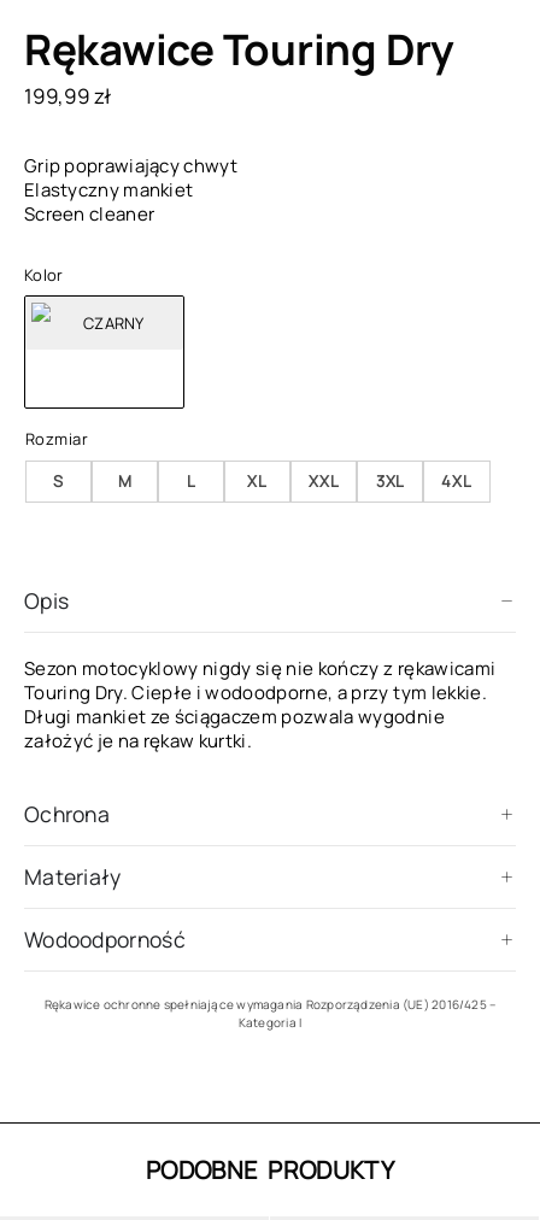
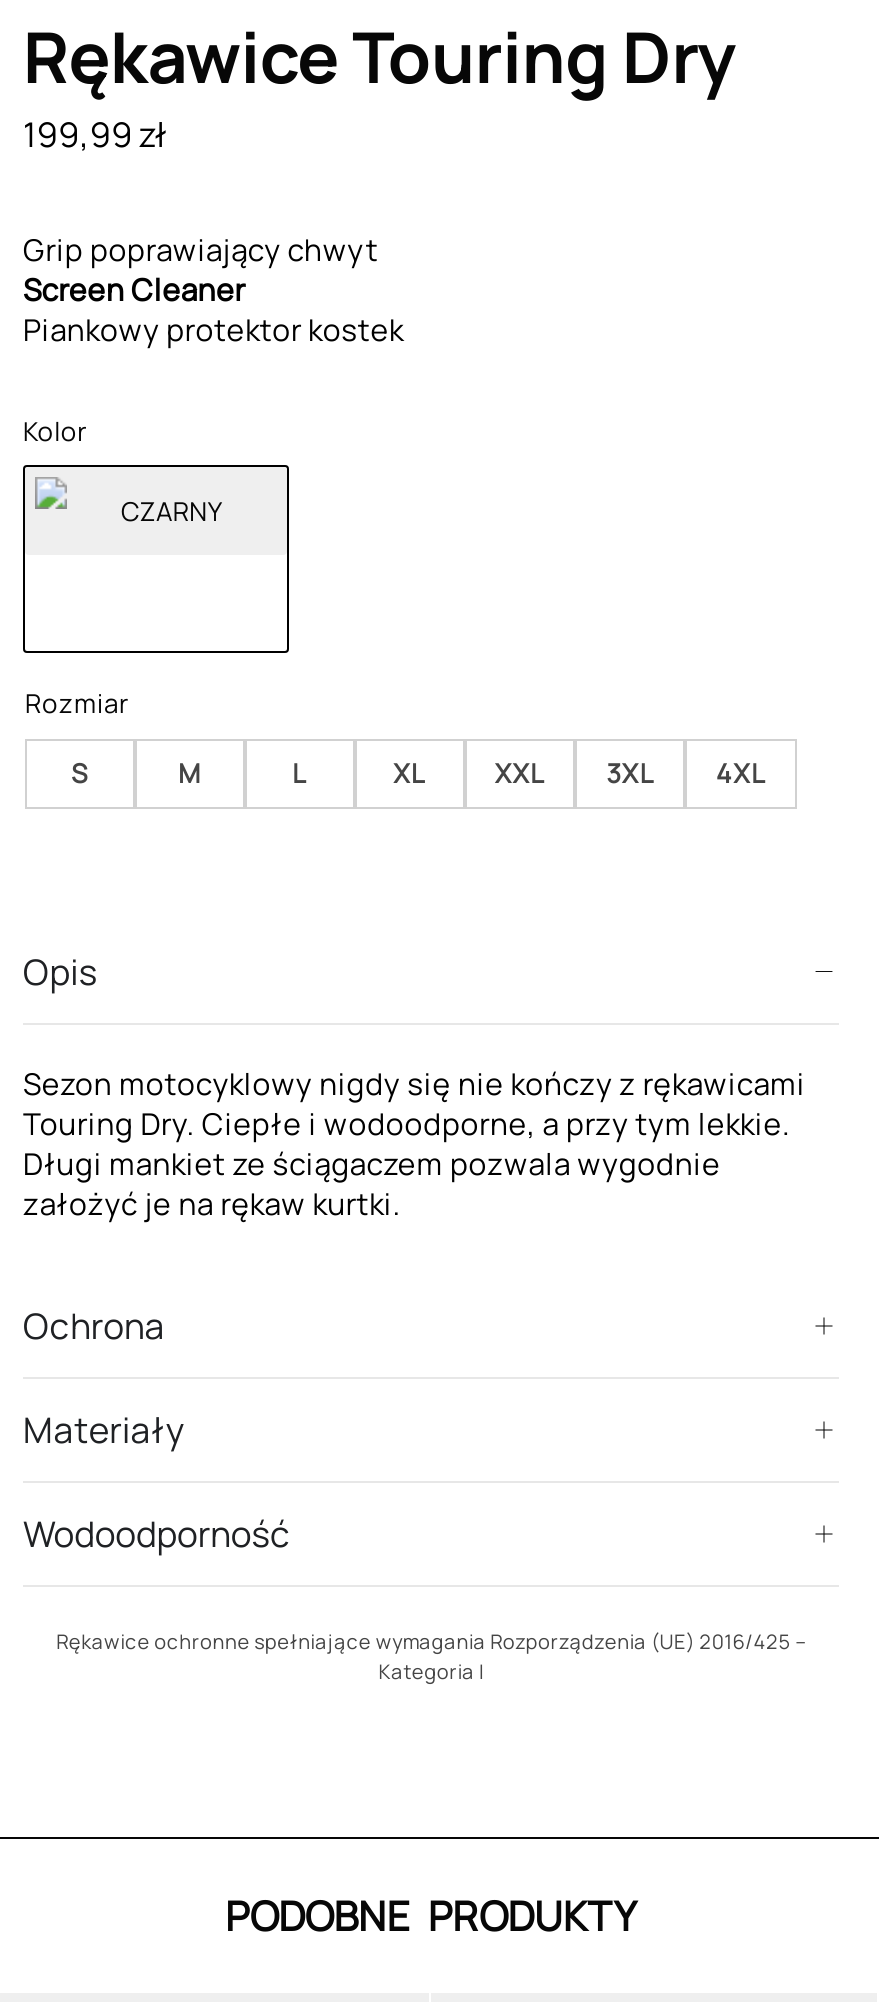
[24,177,193,227] Elastyczny mankiet | Screen cleaner -> [23,269,404,351] Screen Cleaner | Piankowy protektor kostek

